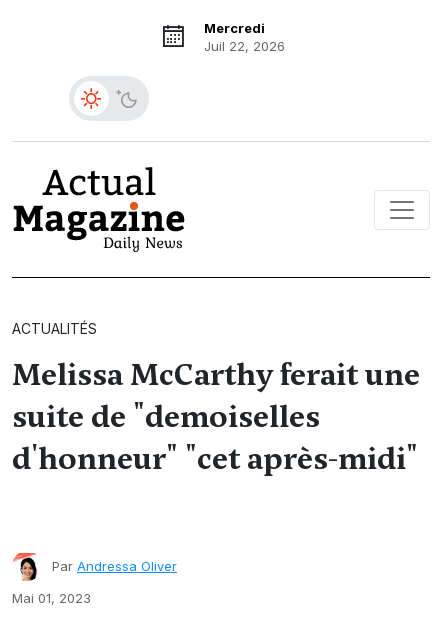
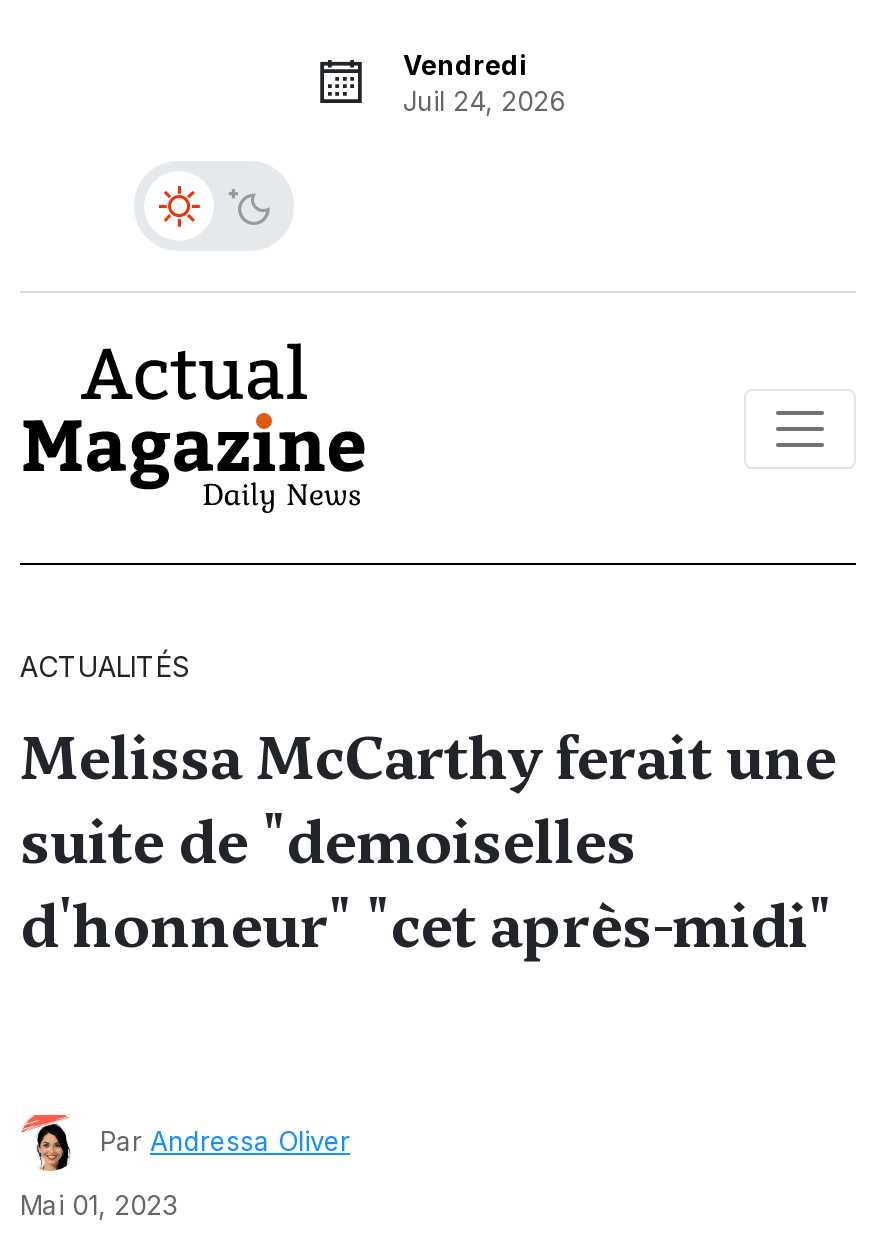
[203,20,284,54] Mercredi | Juil 22, 2026 -> [403,49,565,117] Vendredi | Juil 24, 2026

